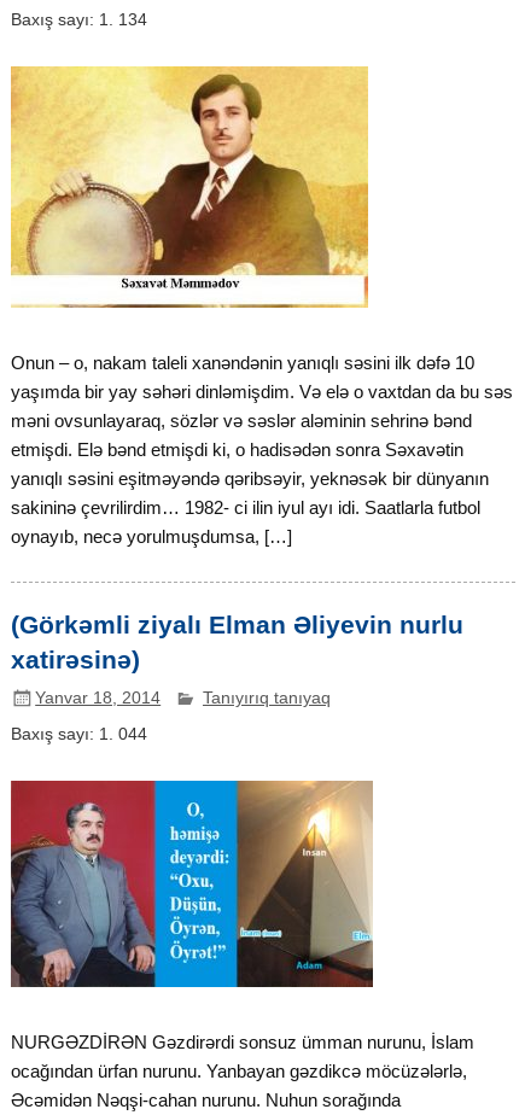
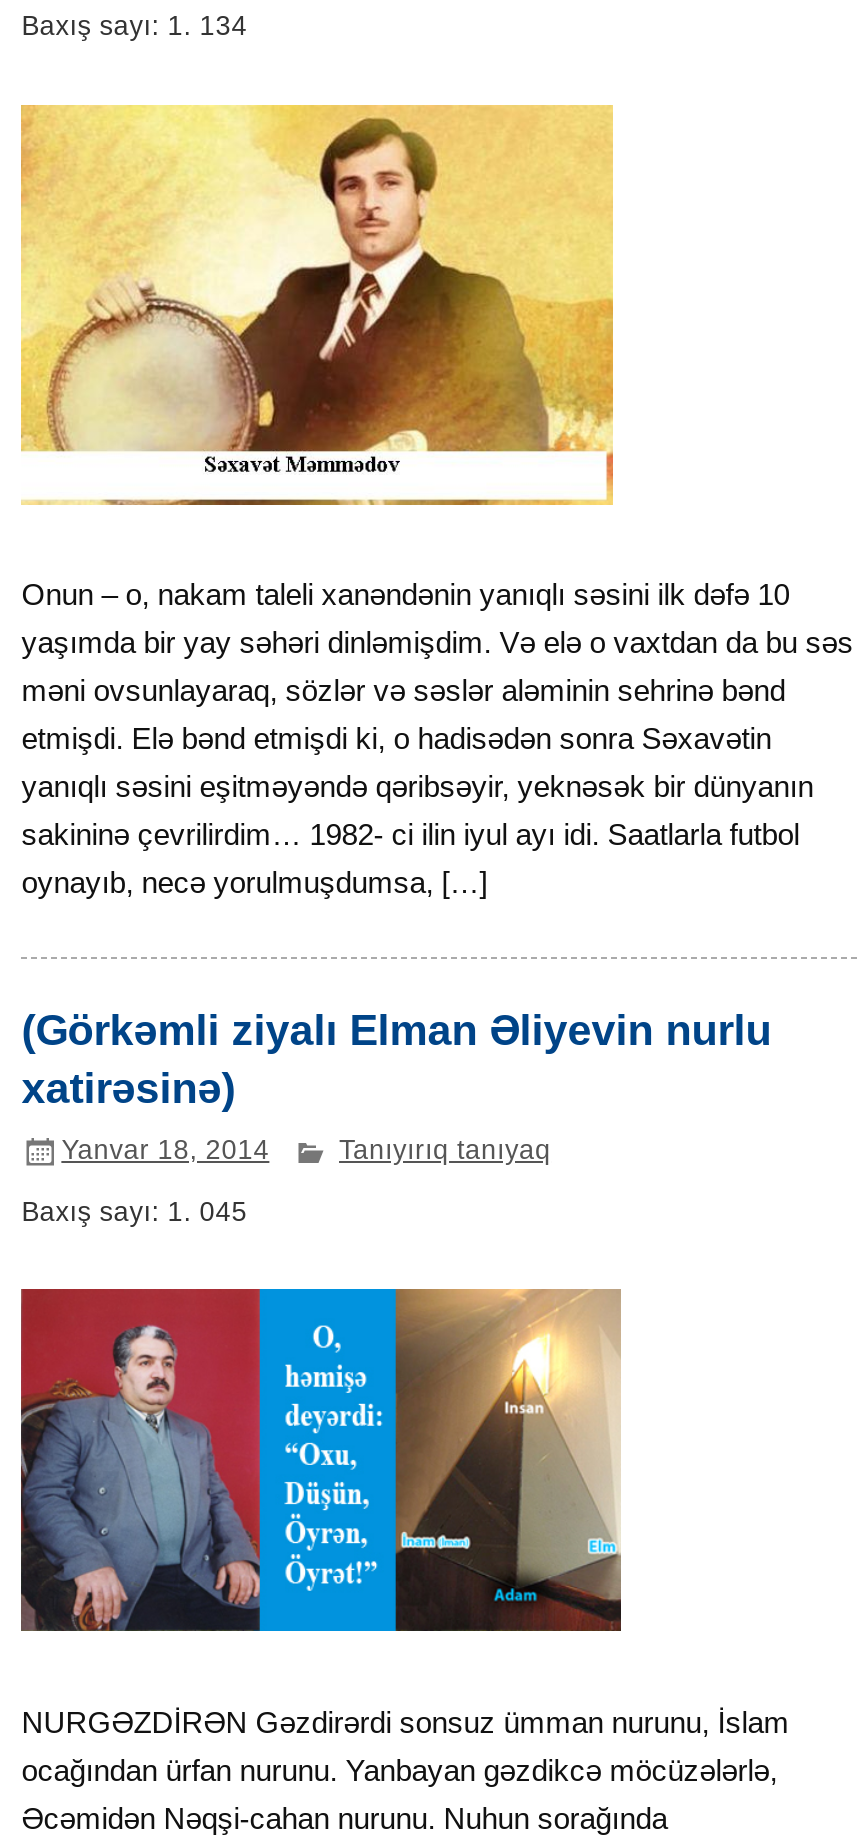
[11,725,147,743] Baxış sayı: 1. 044 -> [21,1196,247,1226] Baxış sayı: 1. 045

